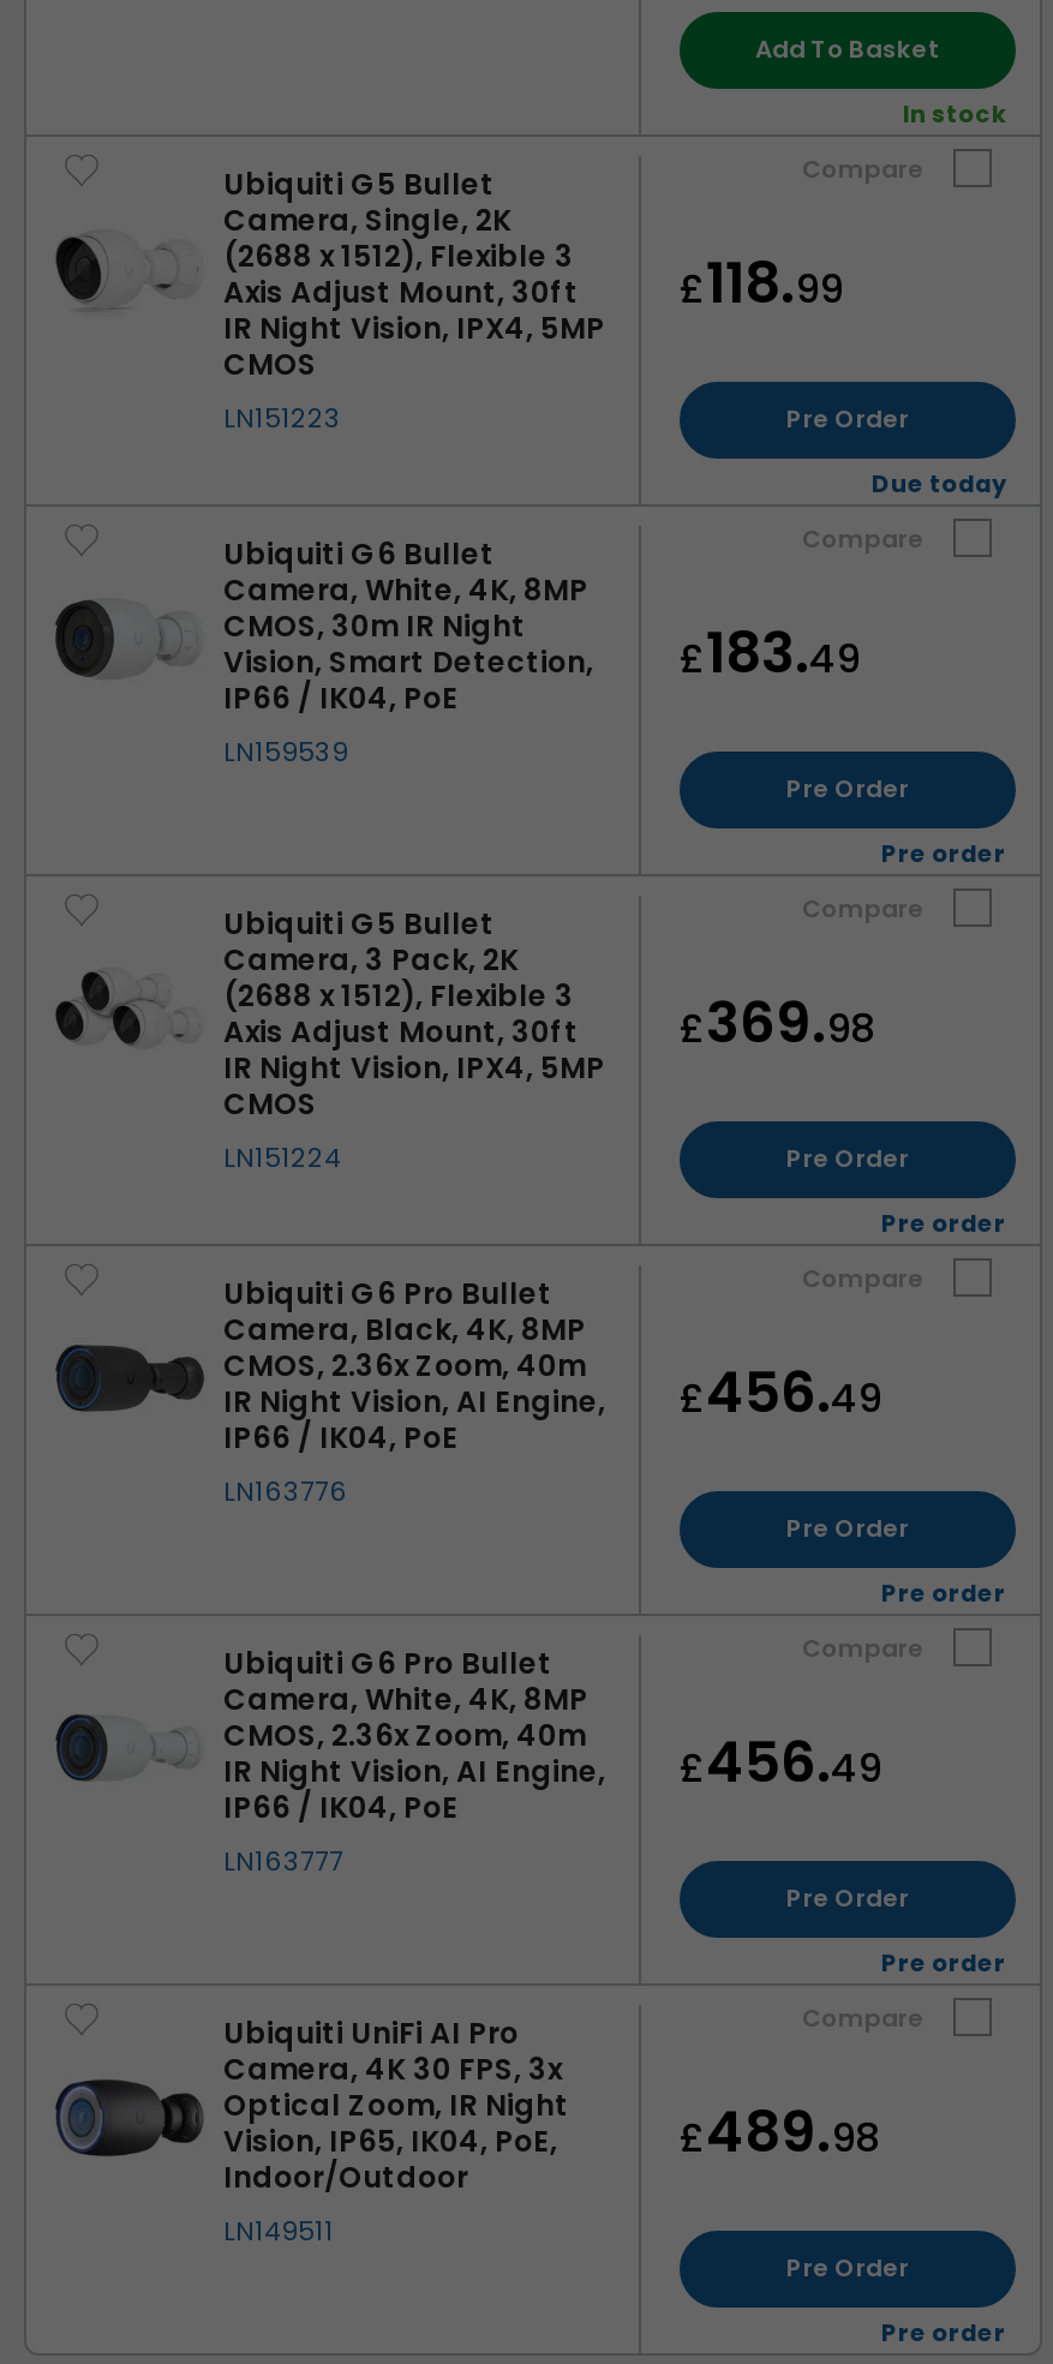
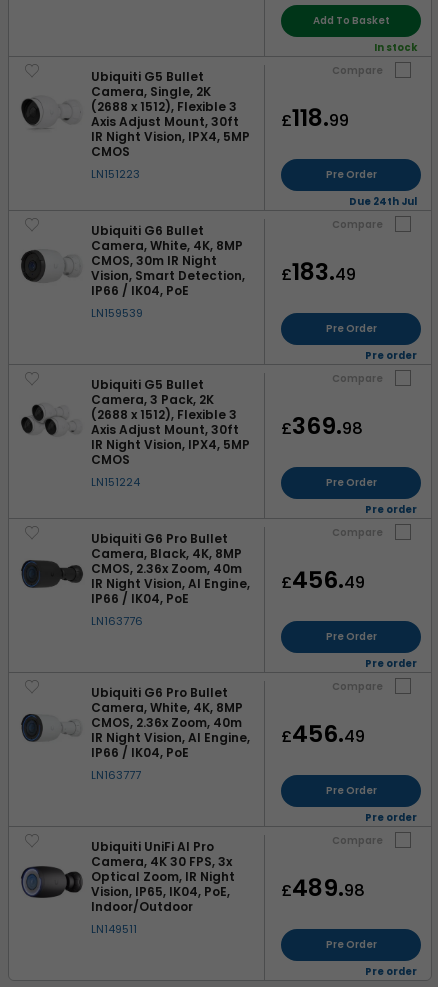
[872,467,1006,498] Due today -> [349,194,417,207] Due 24th Jul

